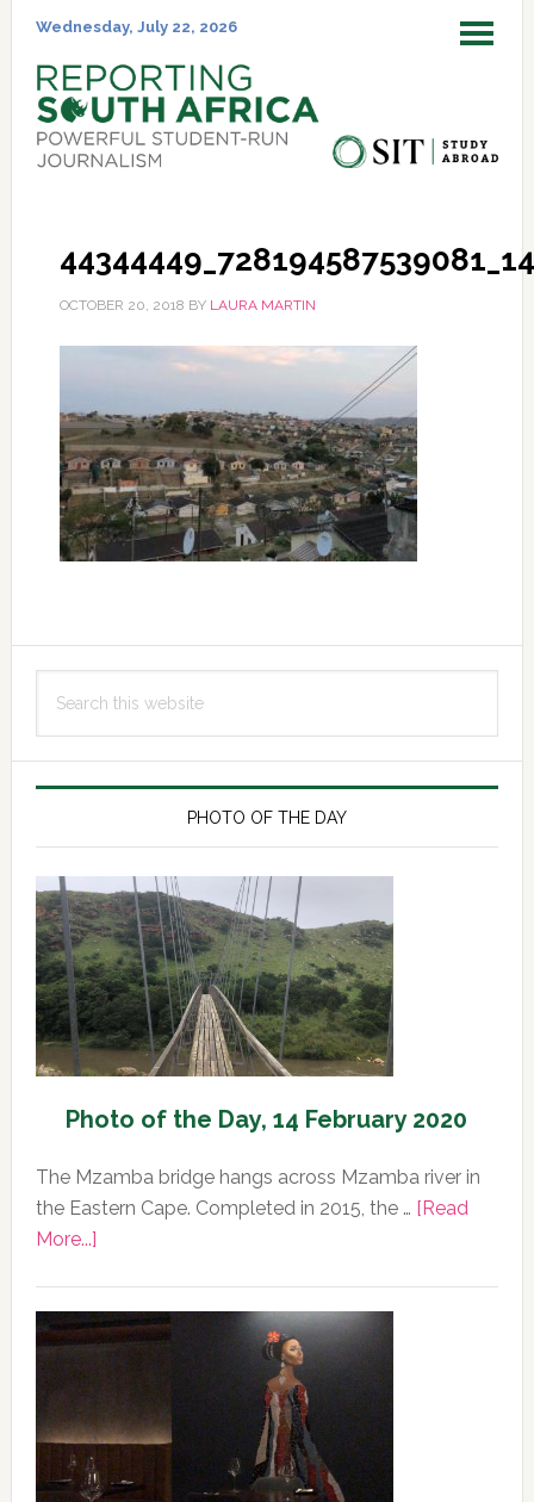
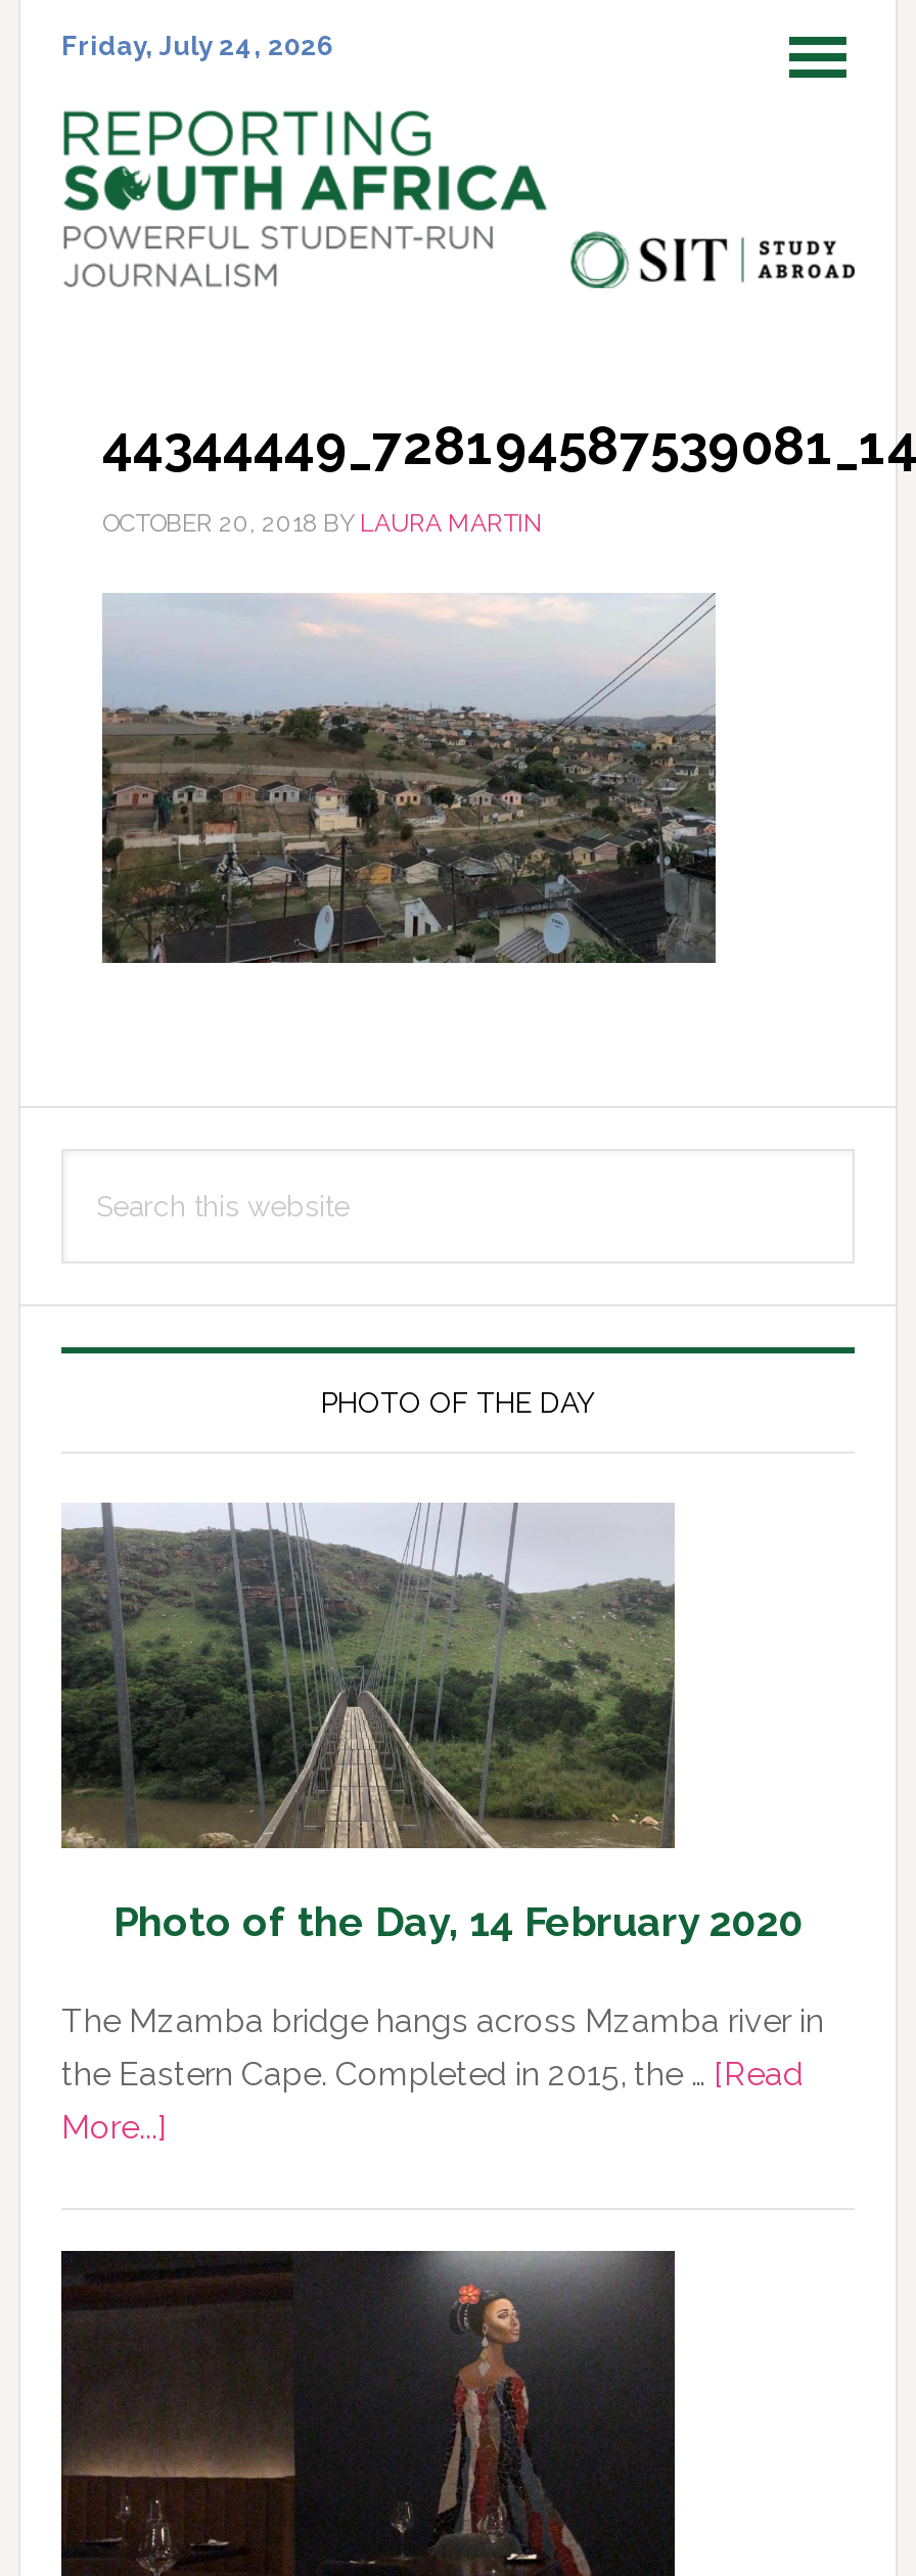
[36,18,237,36] Wednesday, July 22, 2026 -> [61,31,333,61] Friday, July 24, 2026

